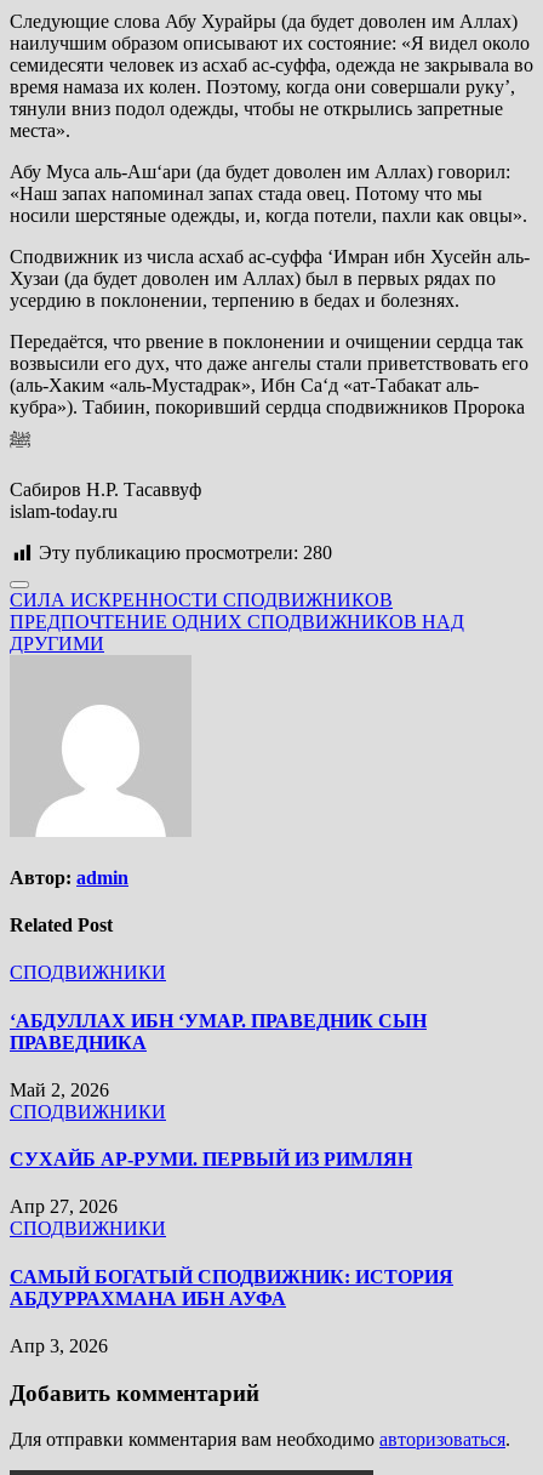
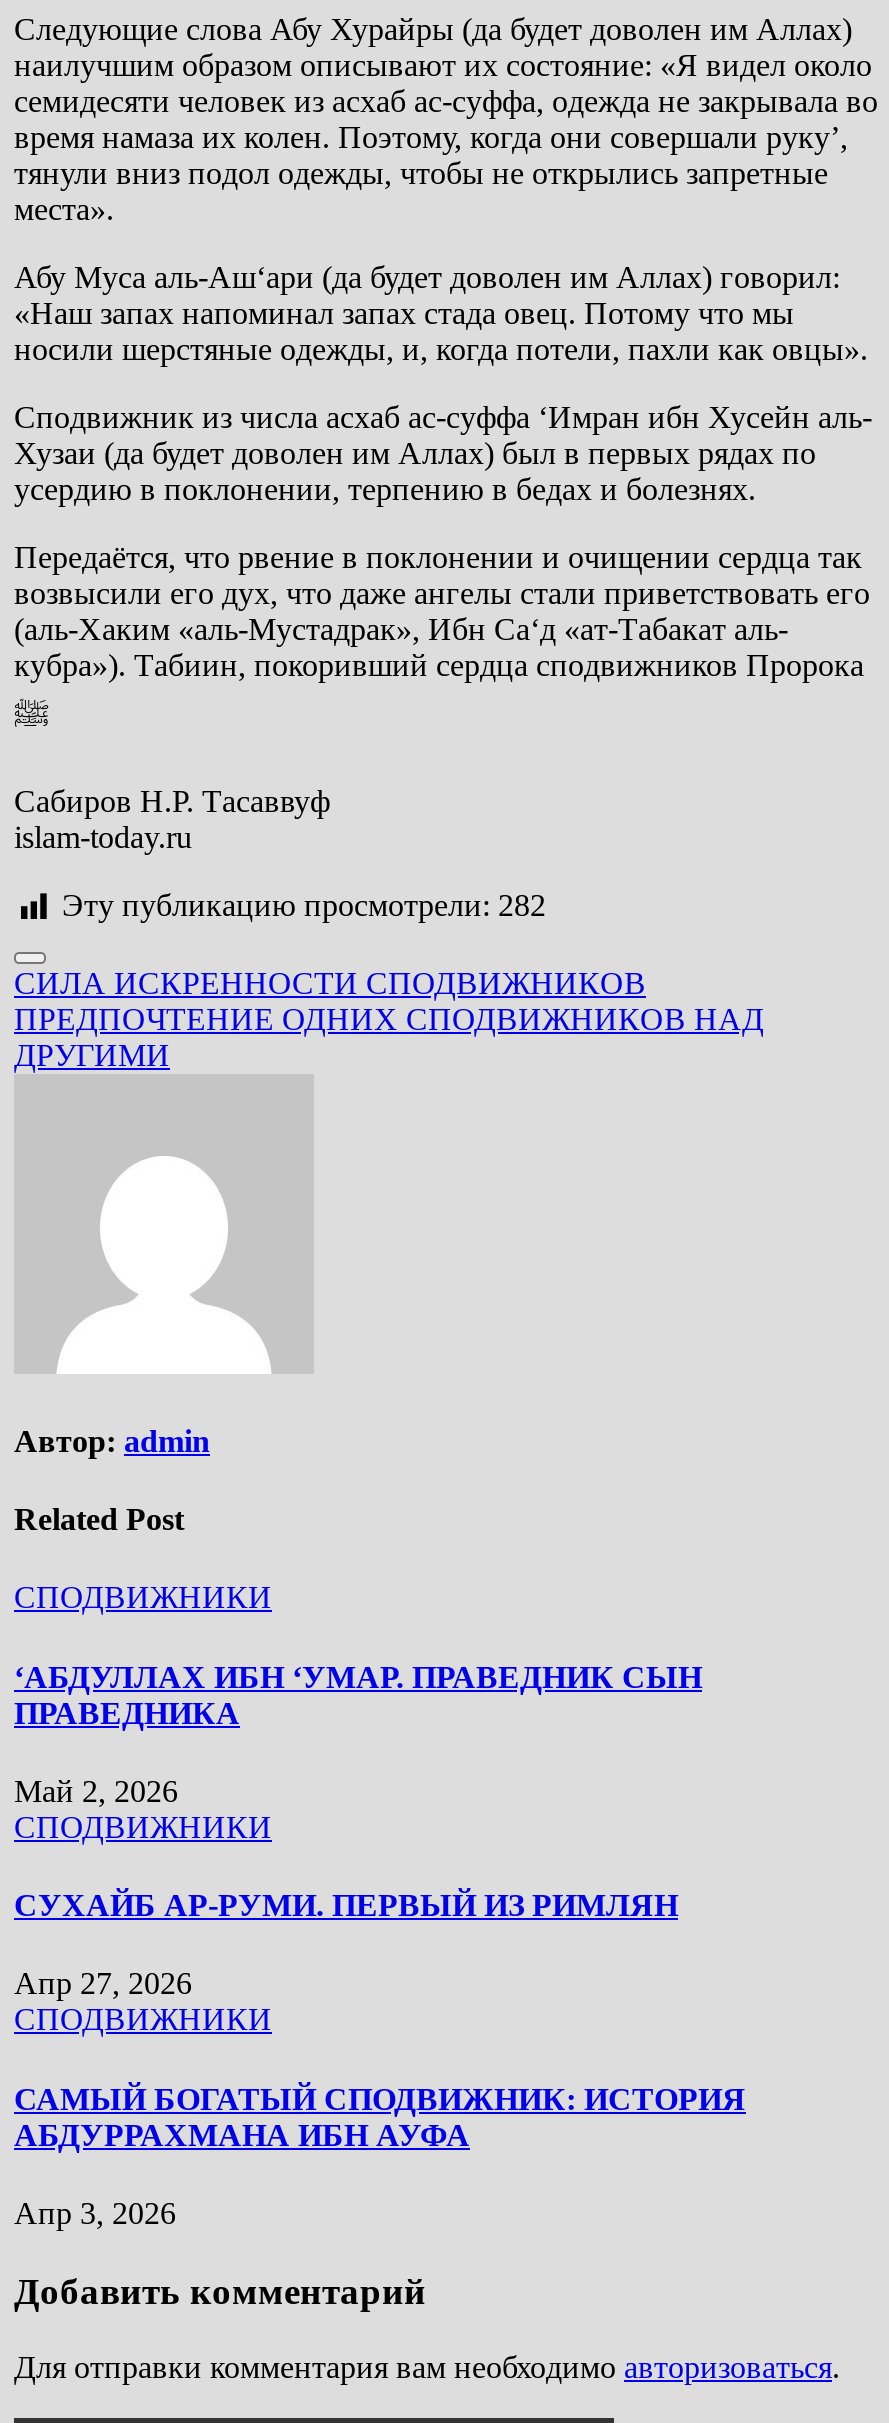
[39,543,332,563] Эту публикацию просмотрели: 280 -> [62,889,546,923] Эту публикацию просмотрели: 282

